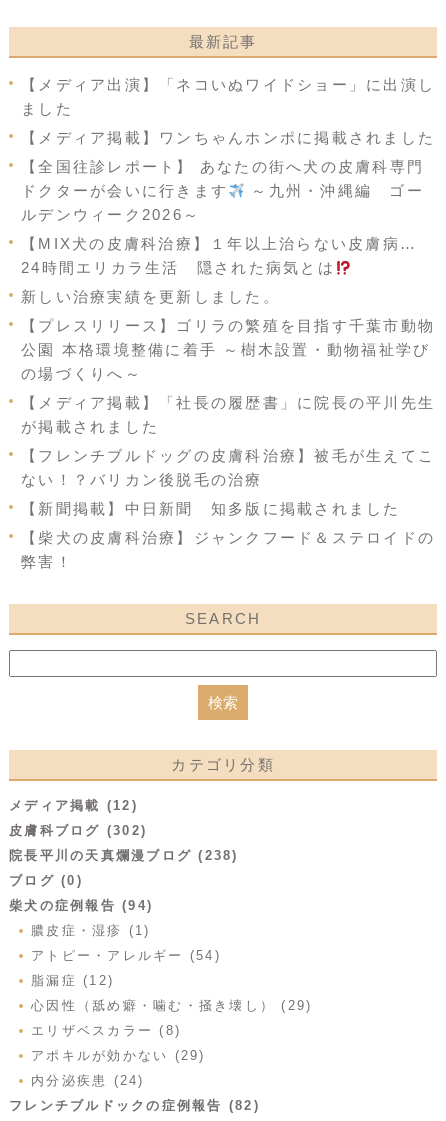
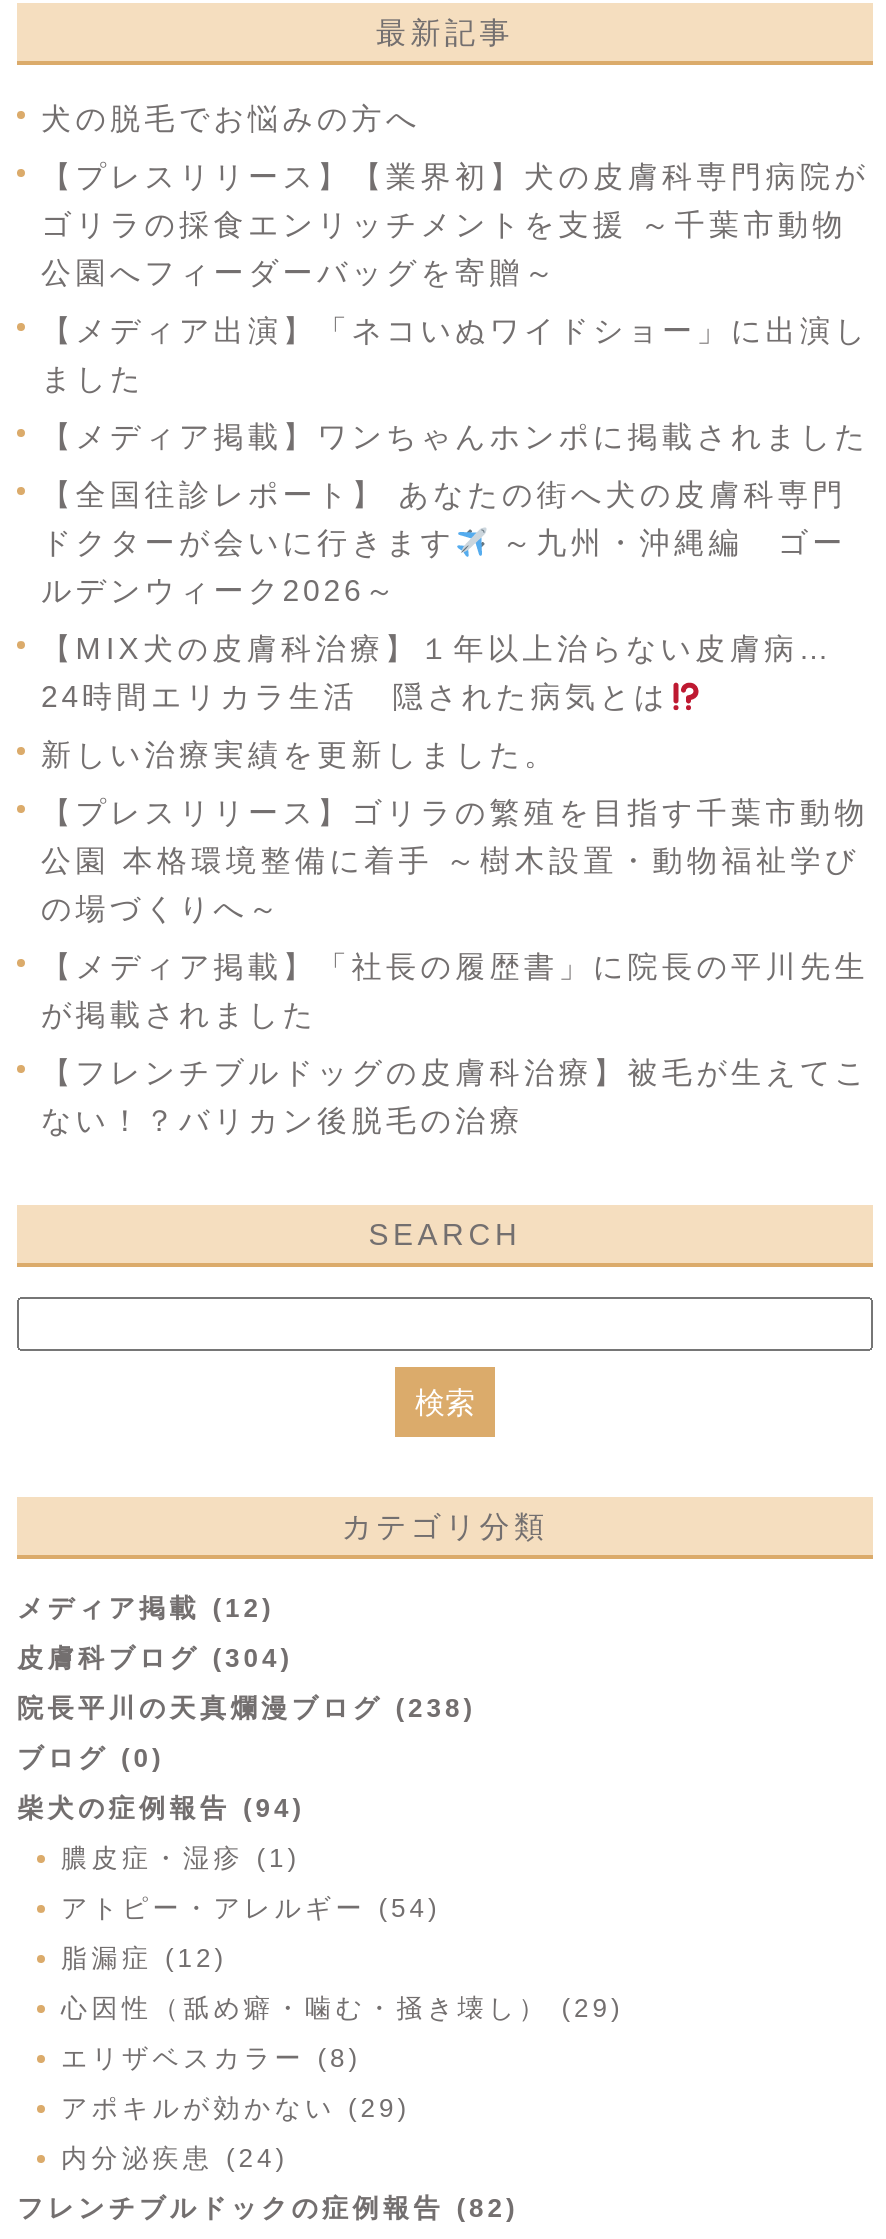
none -> [41,101,869,289] 犬の脱毛でお悩みの方へ | 【プレスリリース】【業界初】犬の皮膚科専門病院が | ゴリラの採食エンリッチメントを支援 ～千葉市動物 | 公園へフィーダーバッグを寄贈～
moved [21,76,435,488] -> [41,313,869,1137]: 【メディア出演】「ネコいぬワイドショー」に出演し | ました | 【メディア掲載】ワンちゃんホンポに掲載されました | ... | 【フレンチブルドッグの皮膚科治療】被毛が生えてこ | ない！？バリカン後脱毛の治療
[21,500,435,570] 【新聞掲載】中日新聞 知多版に掲載されました | 【柴犬の皮膚科治療】ジャンクフード＆ステロイドの | 弊害！ -> none
[9,823,147,838] 皮膚科ブログ (302) -> [17,1643,293,1673] 皮膚科ブログ (304)

